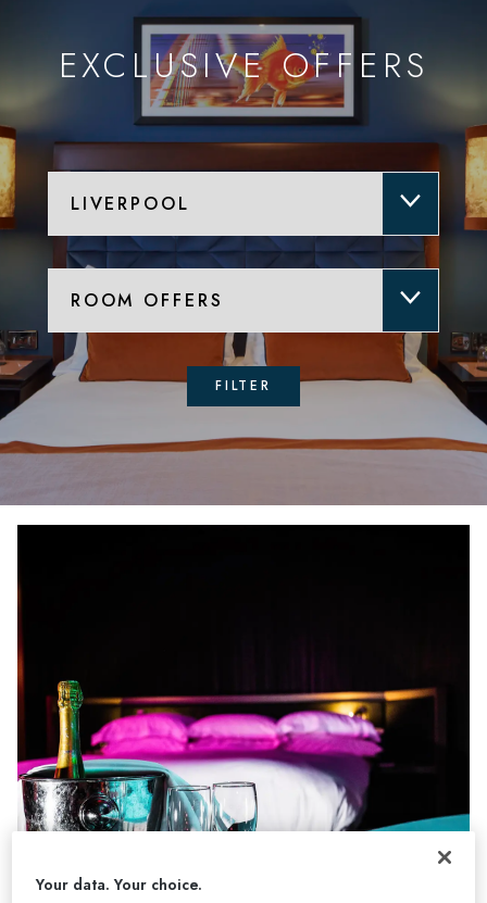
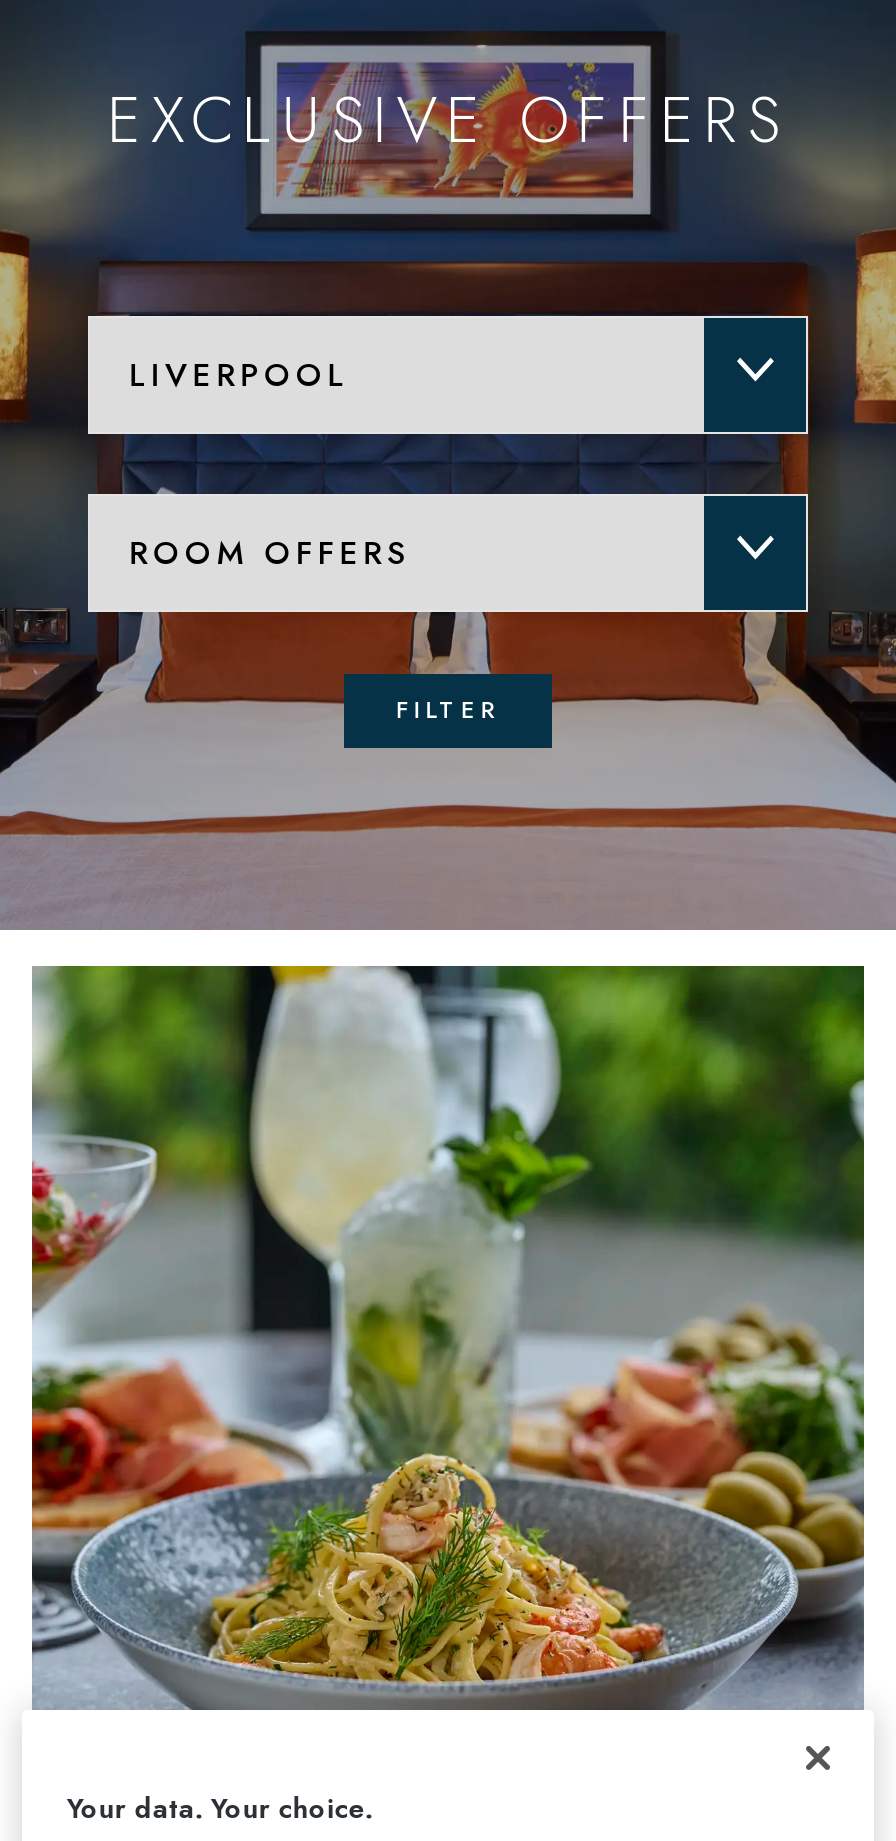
[16,524,470,832] [image] -> [30,964,866,1712] [image]

